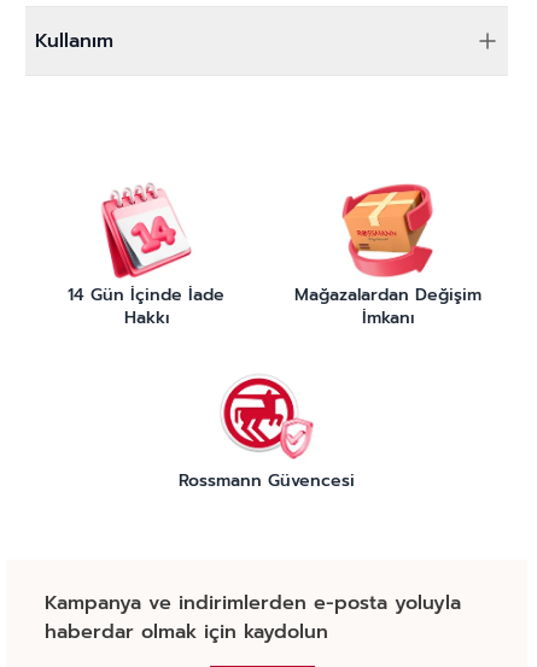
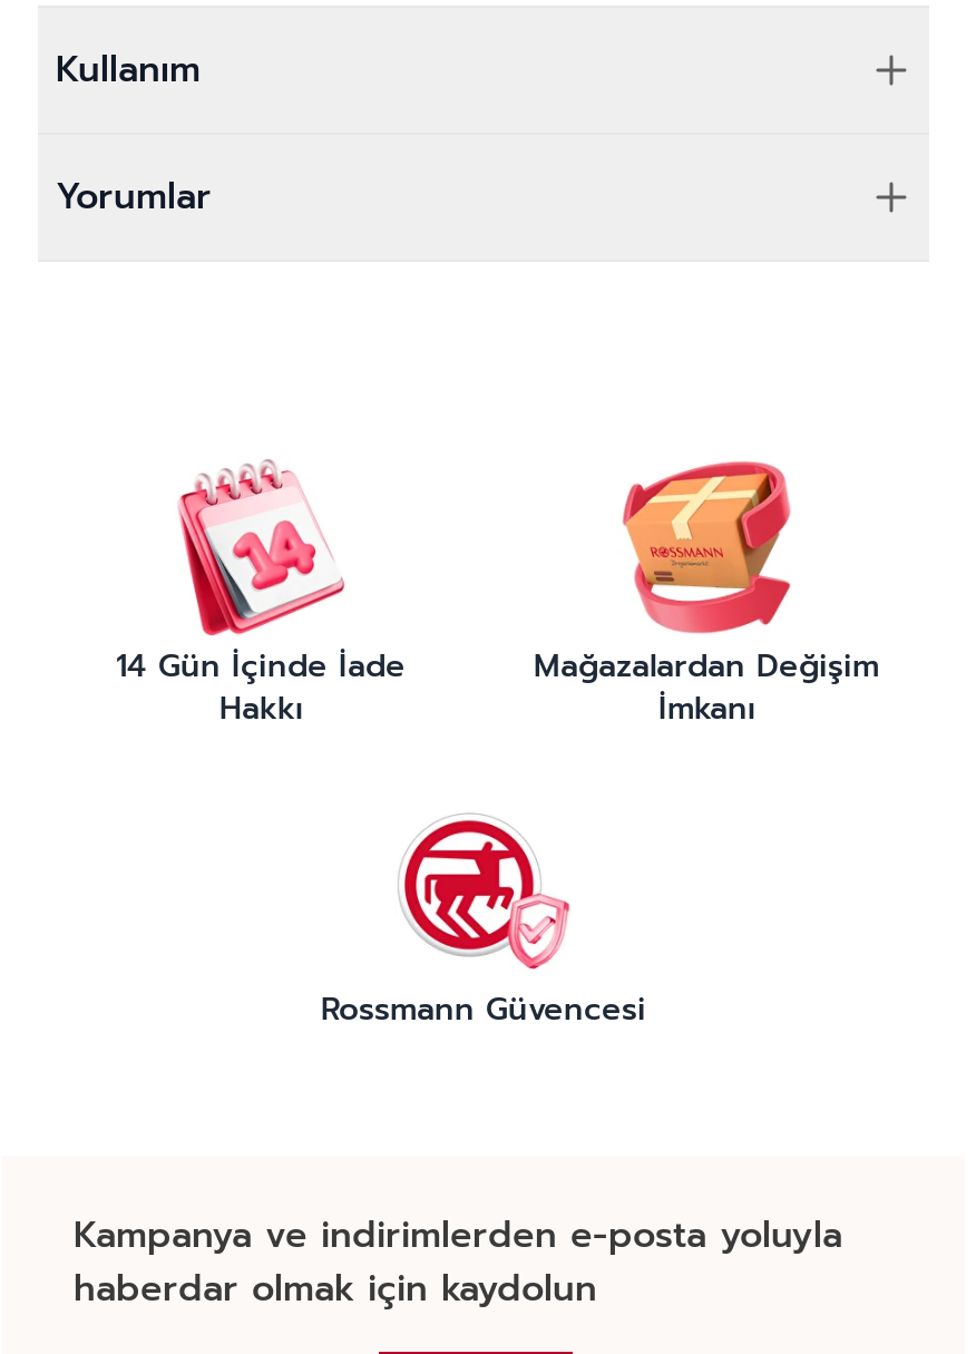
none -> [56,171,212,224] Yorumlar

